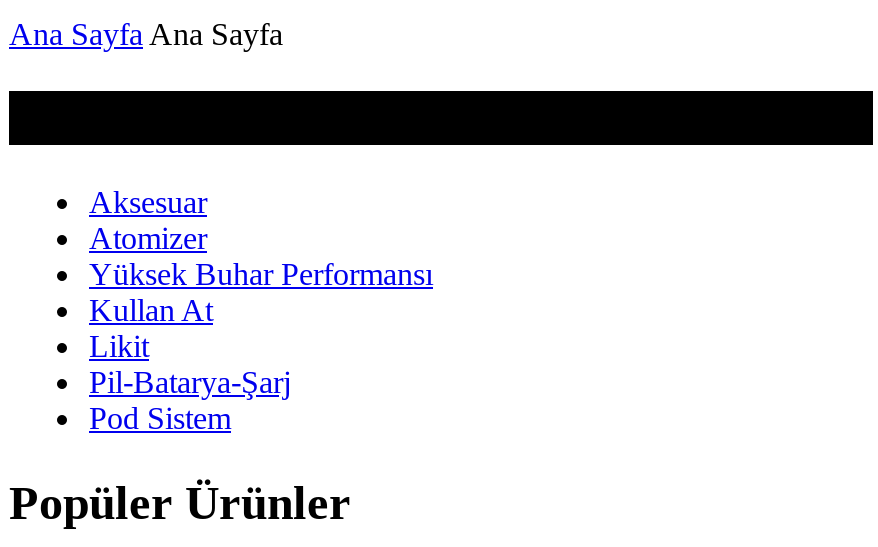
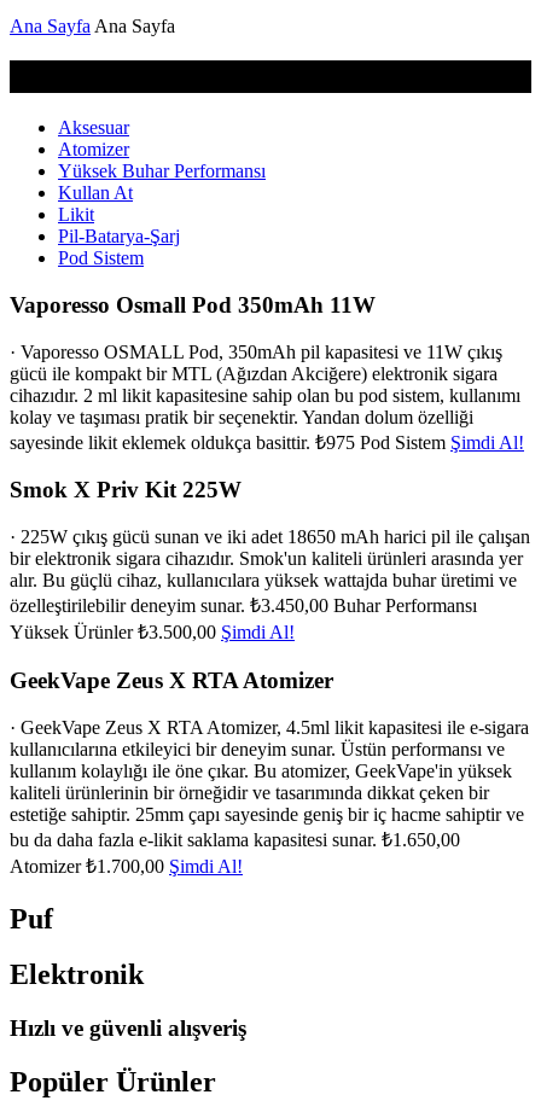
none -> [10,292,530,1041] Vaporesso Osmall Pod 350mAh 11W | · Vaporesso OSMALL Pod, 350mAh pil kapasitesi ve 11W çıkış | gücü ile kompakt bir MTL (Ağızdan Akciğere) elektronik sigara | cihazıdır. 2 ml likit kapasitesine sahip olan bu pod sistem, kullanımı | kolay ve taşıması pratik bir seçenektir. Yandan dolum özelliği | sayesinde likit eklemek oldukça basittir. ₺975 Pod Sistem Şimdi Al! | Smok X Priv Kit 225W | · 225W çıkış gücü sunan ve iki adet 18650 mAh harici pil ile çalışan | bir elektronik sigara cihazıdır. Smok'un kaliteli ürünleri arasında yer | alır. Bu güçlü cihaz, kullanıcılara yüksek wattajda buhar üretimi ve | özelleştirilebilir deneyim sunar. ₺3.450,00 Buhar Performansı | Yüksek Ürünler ₺3.500,00 Şimdi Al! | GeekVape Zeus X RTA Atomizer | · GeekVape Zeus X RTA Atomizer, 4.5ml likit kapasitesi ile e-sigara | kullanıcılarına etkileyici bir deneyim sunar. Üstün performansı ve | kullanım kolaylığı ile öne çıkar. Bu atomizer, GeekVape'in yüksek | kaliteli ürünlerinin bir örneğidir ve tasarımında dikkat çeken bir | estetiğe sahiptir. 25mm çapı sayesinde geniş bir iç hacme sahiptir ve | bu da daha fazla e-likit saklama kapasitesi sunar. ₺1.650,00 | Atomizer ₺1.700,00 Şimdi Al! | Puf | Elektronik | Hızlı ve güvenli alışveriş

